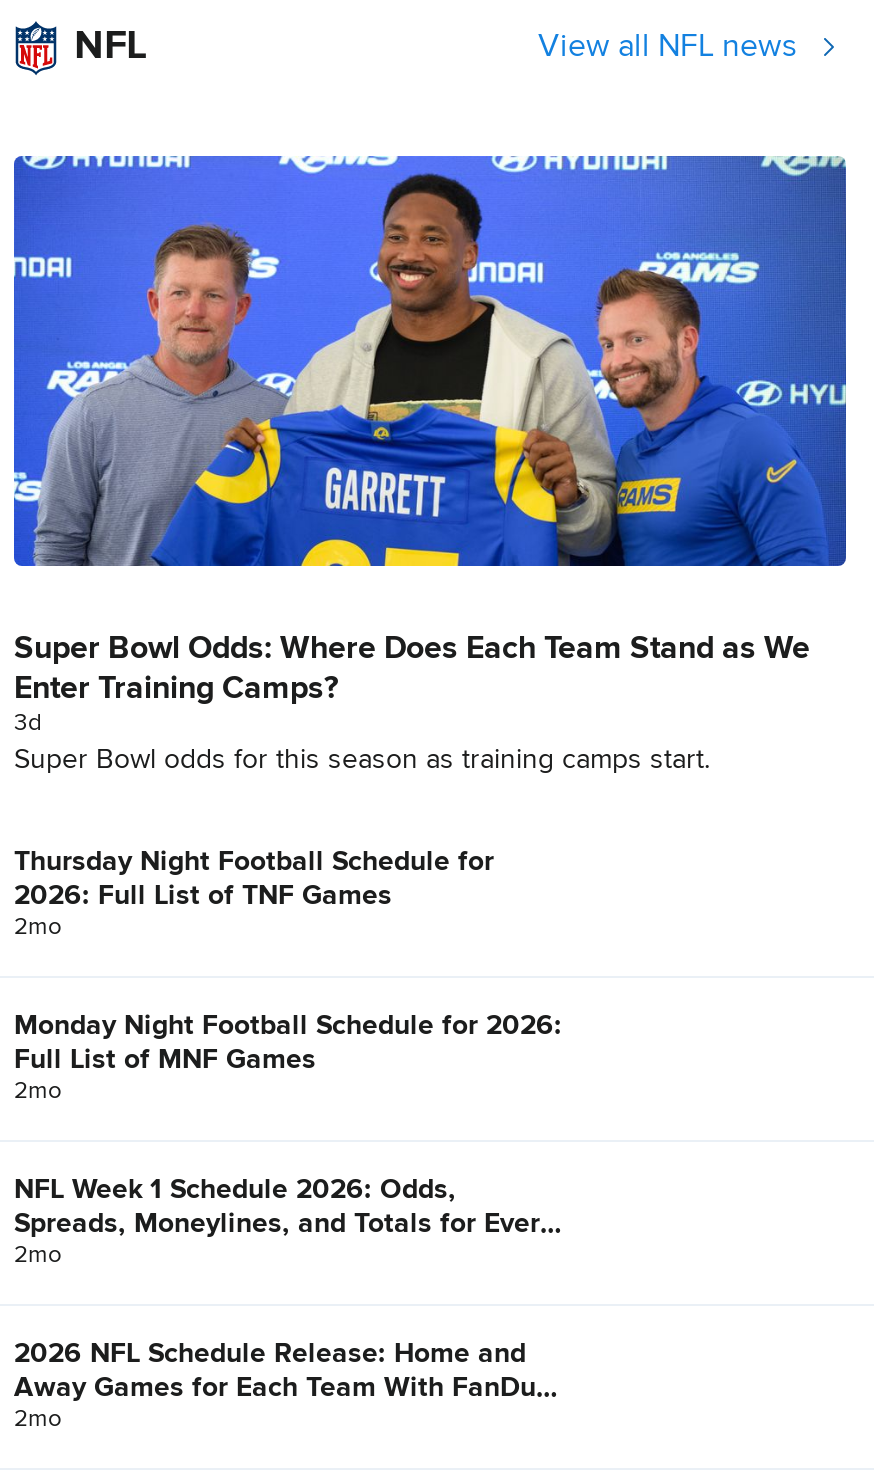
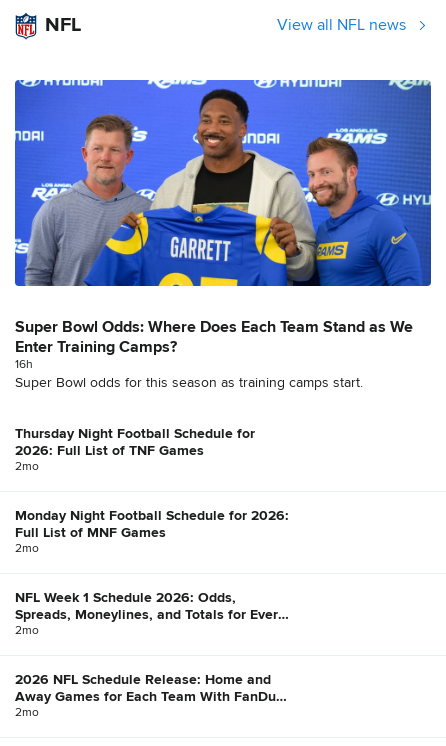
[14,713,42,737] 3d -> [15,359,33,371] 16h

